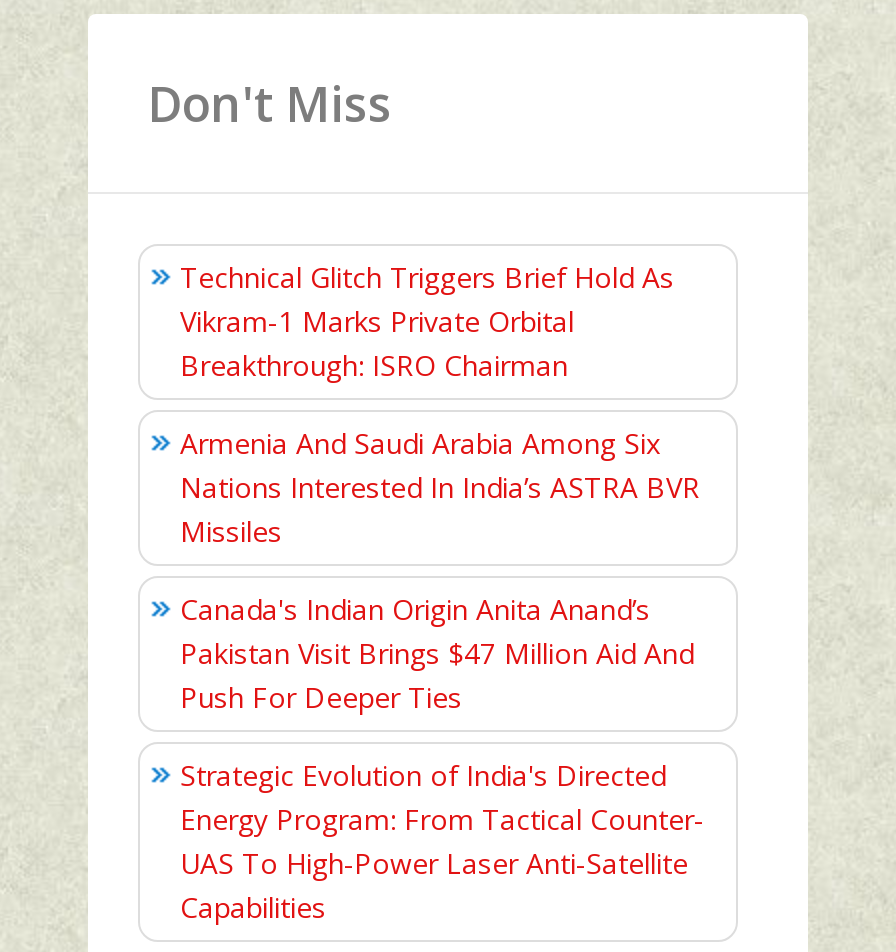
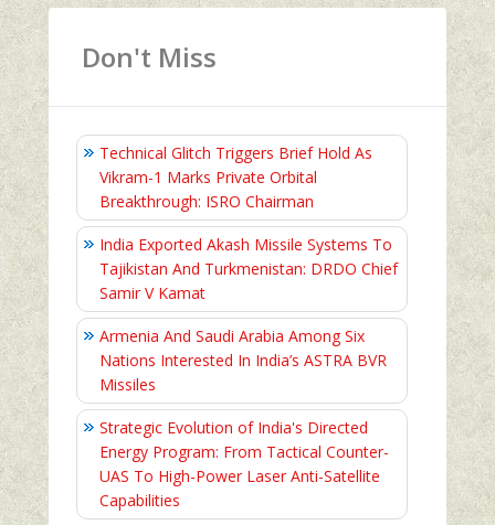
none -> [99,234,398,304] India Exported Akash Missile Systems To | Tajikistan And Turkmenistan: DRDO Chief | Samir V Kamat
moved [180,425,700,551] -> [99,326,387,395]: Armenia And Saudi Arabia Among Six | Nations Interested In India’s ASTRA BVR | Missiles
[180,591,694,717] Canada's Indian Origin Anita Anand’s | Pakistan Visit Brings $47 Million Aid And | Push For Deeper Ties -> none

